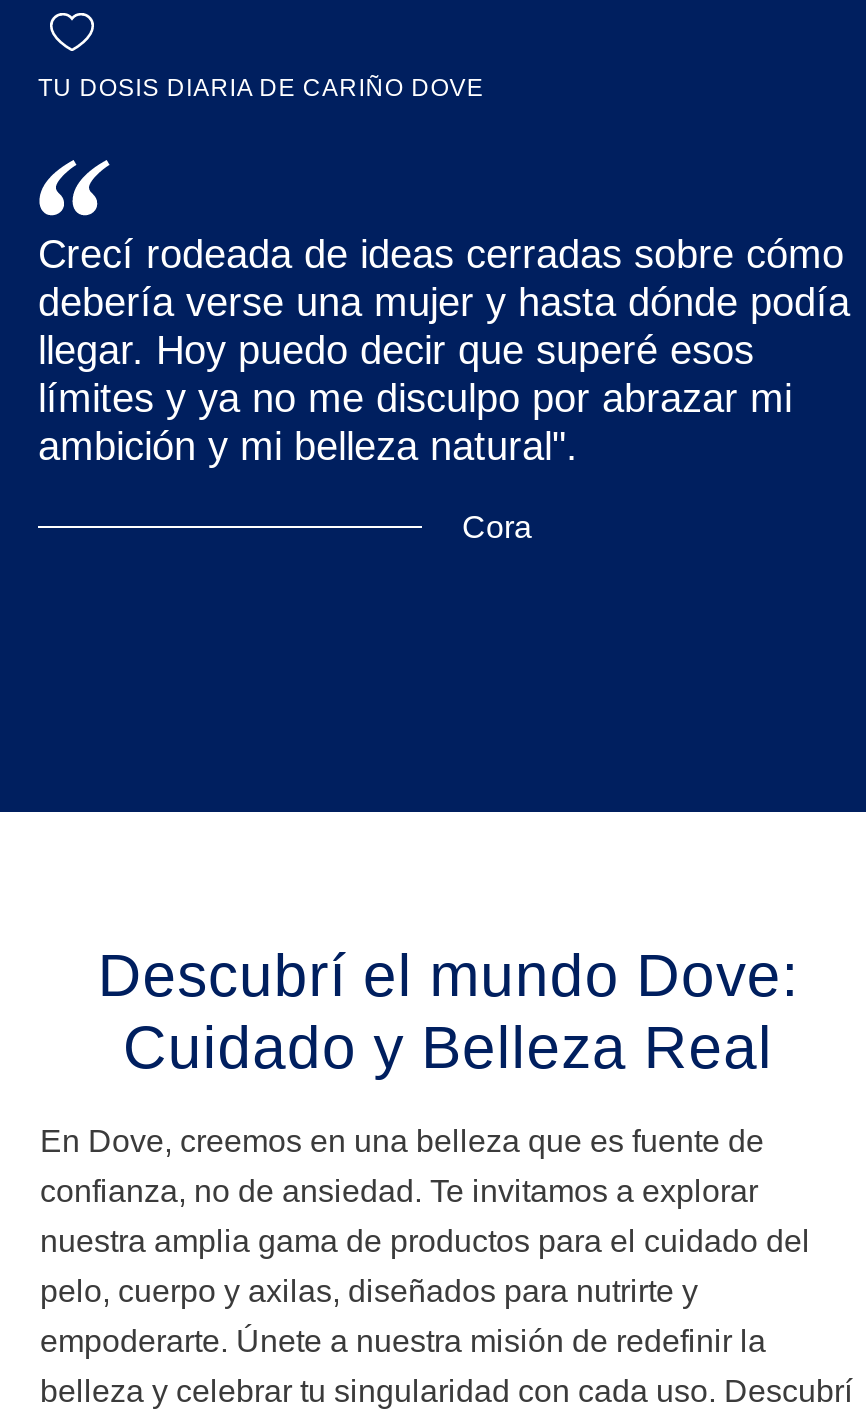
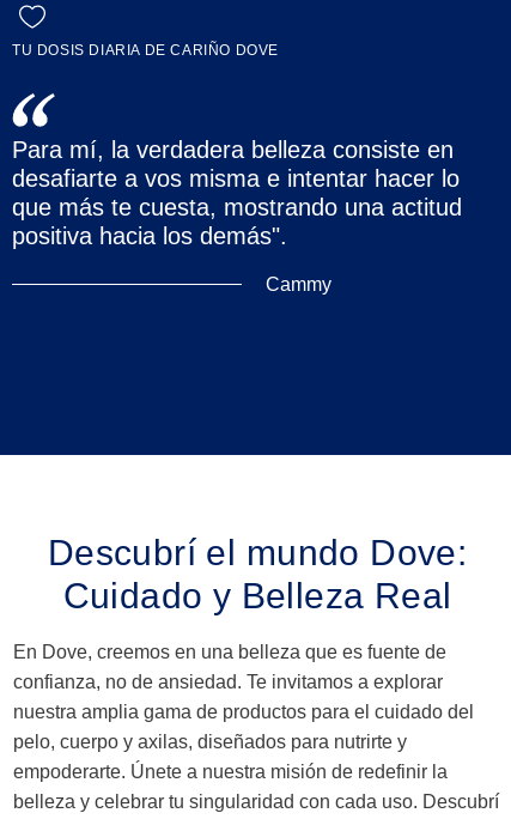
[38,231,850,467] Crecí rodeada de ideas cerradas sobre cómo | debería verse una mujer y hasta dónde podía | llegar. Hoy puedo decir que superé esos | límites y ya no me disculpo por abrazar mi | ambición y mi belleza natural". -> [12,136,462,249] Para mí, la verdadera belleza consiste en | desafiarte a vos misma e intentar hacer lo | que más te cuesta, mostrando una actitud | positiva hacia los demás".
[462,509,532,543] Cora -> [266,274,331,294] Cammy

